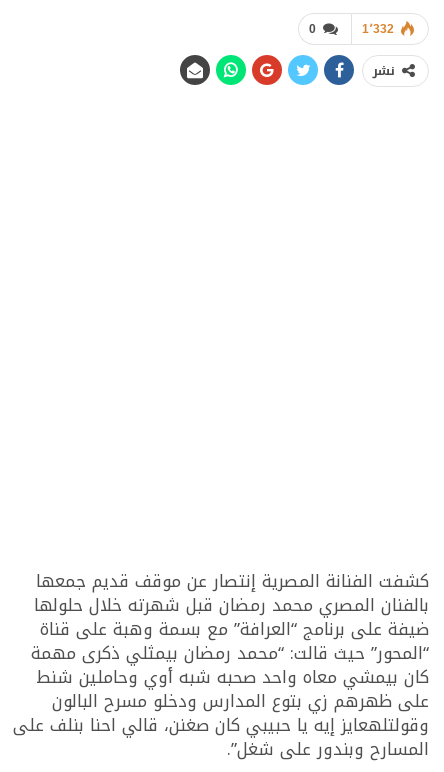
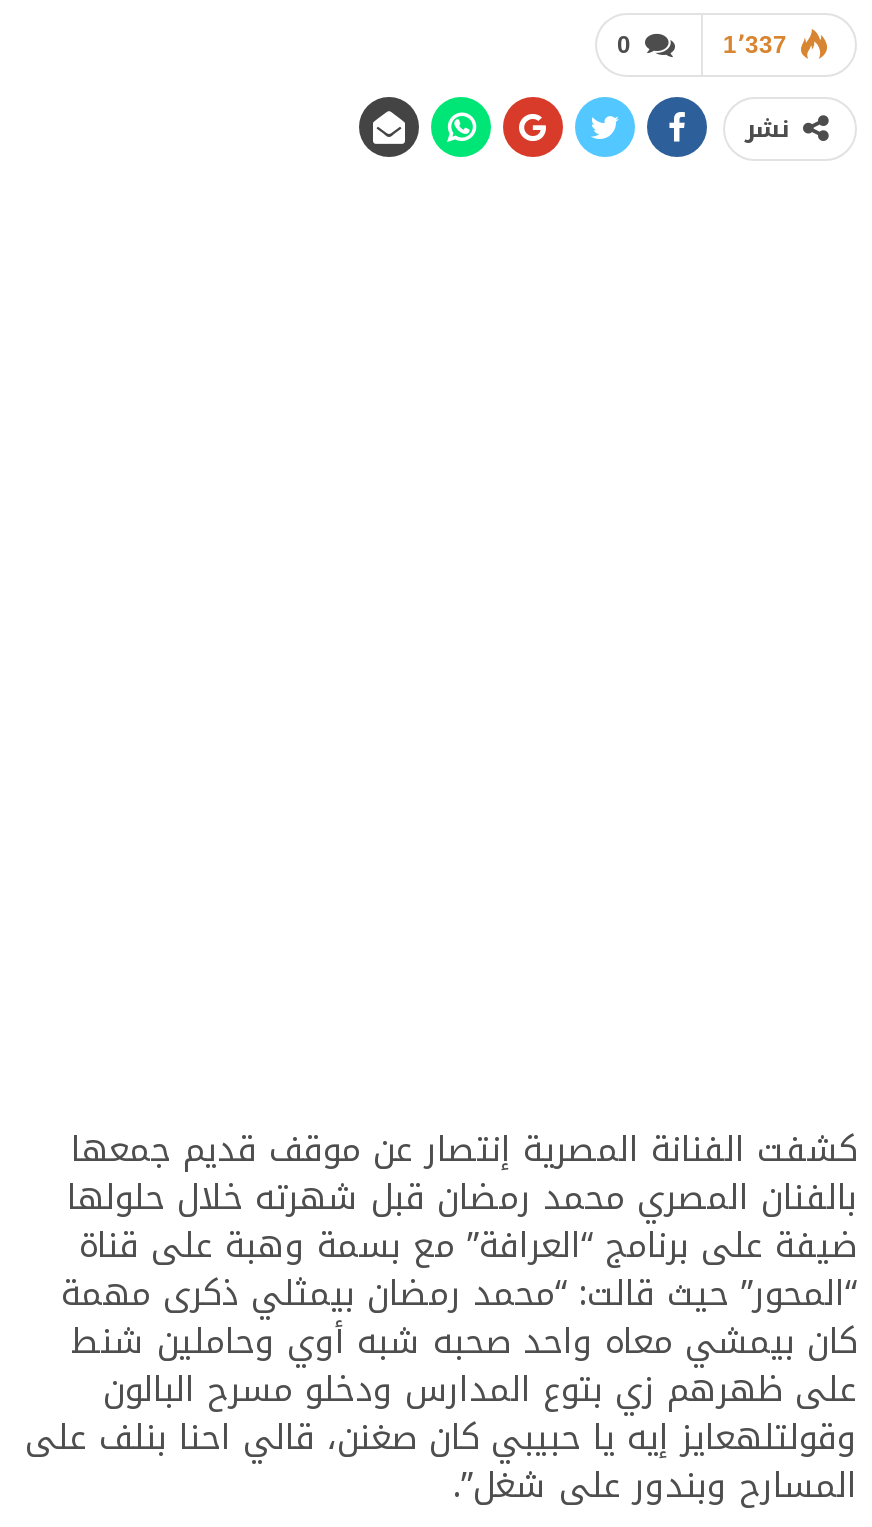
[362,22,394,36] 1٬332 -> [723,32,787,60] 1٬337

